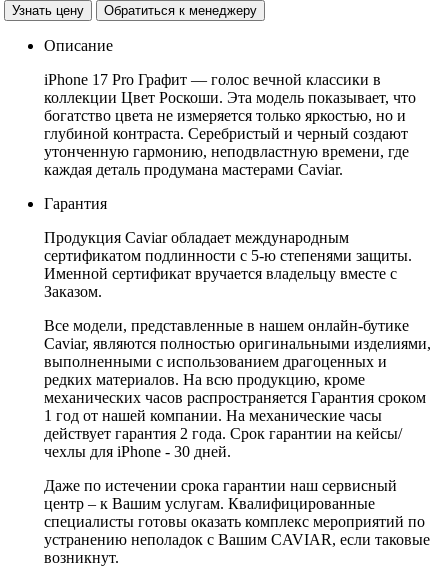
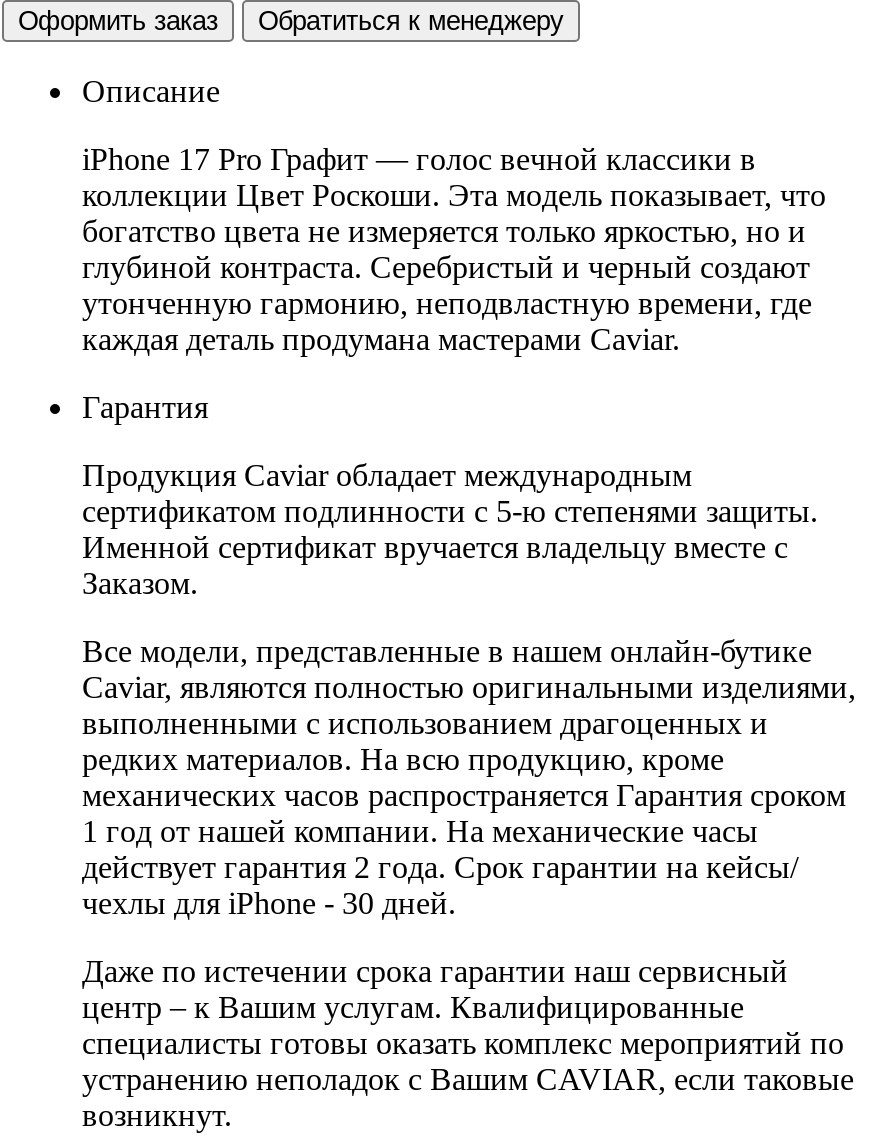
[12,3,84,18] Узнать цену -> [18,7,218,37] Оформить заказ

